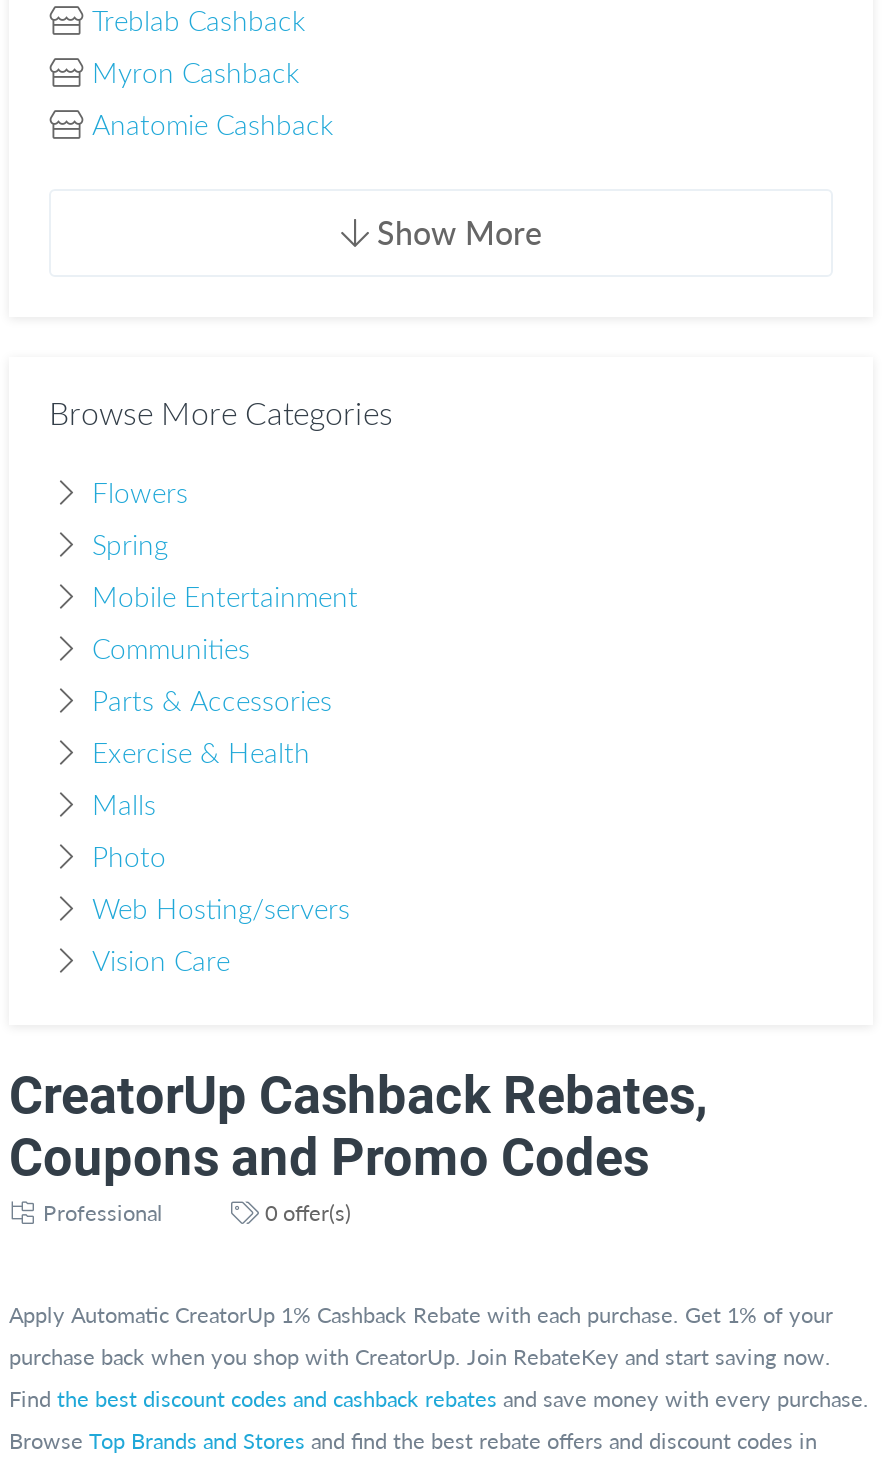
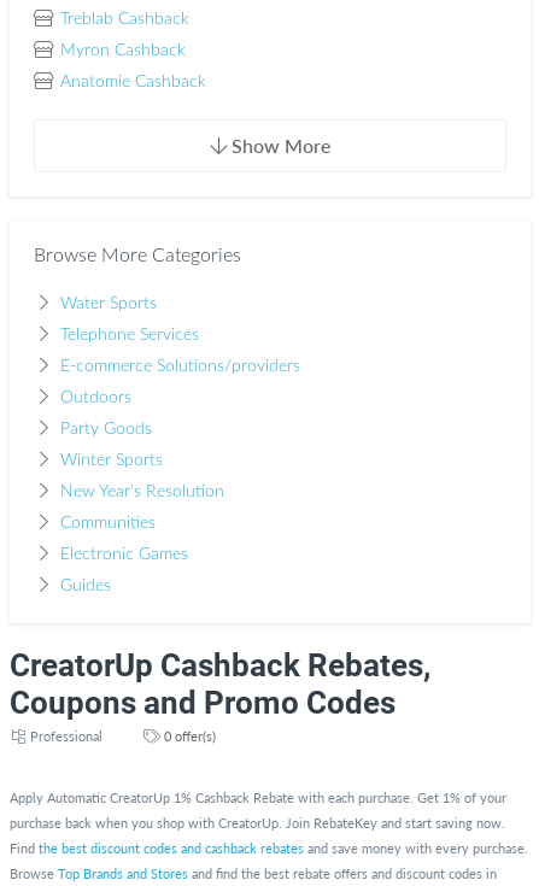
[92,481,358,613] Flowers | Spring | Mobile Entertainment -> [60,295,300,500] Water Sports | Telephone Services | E-commerce Solutions/providers | Outdoors | Party Goods | Winter Sports | New Year's Resolution
moved [92,637,250,665] -> [60,515,155,532]: Communities
[92,689,350,977] Parts & Accessories | Exercise & Health | Malls | Photo | Web Hosting/servers | Vision Care -> [60,546,188,594] Electronic Games | Guides

